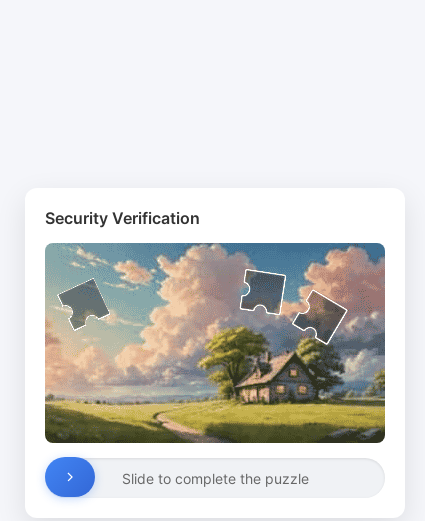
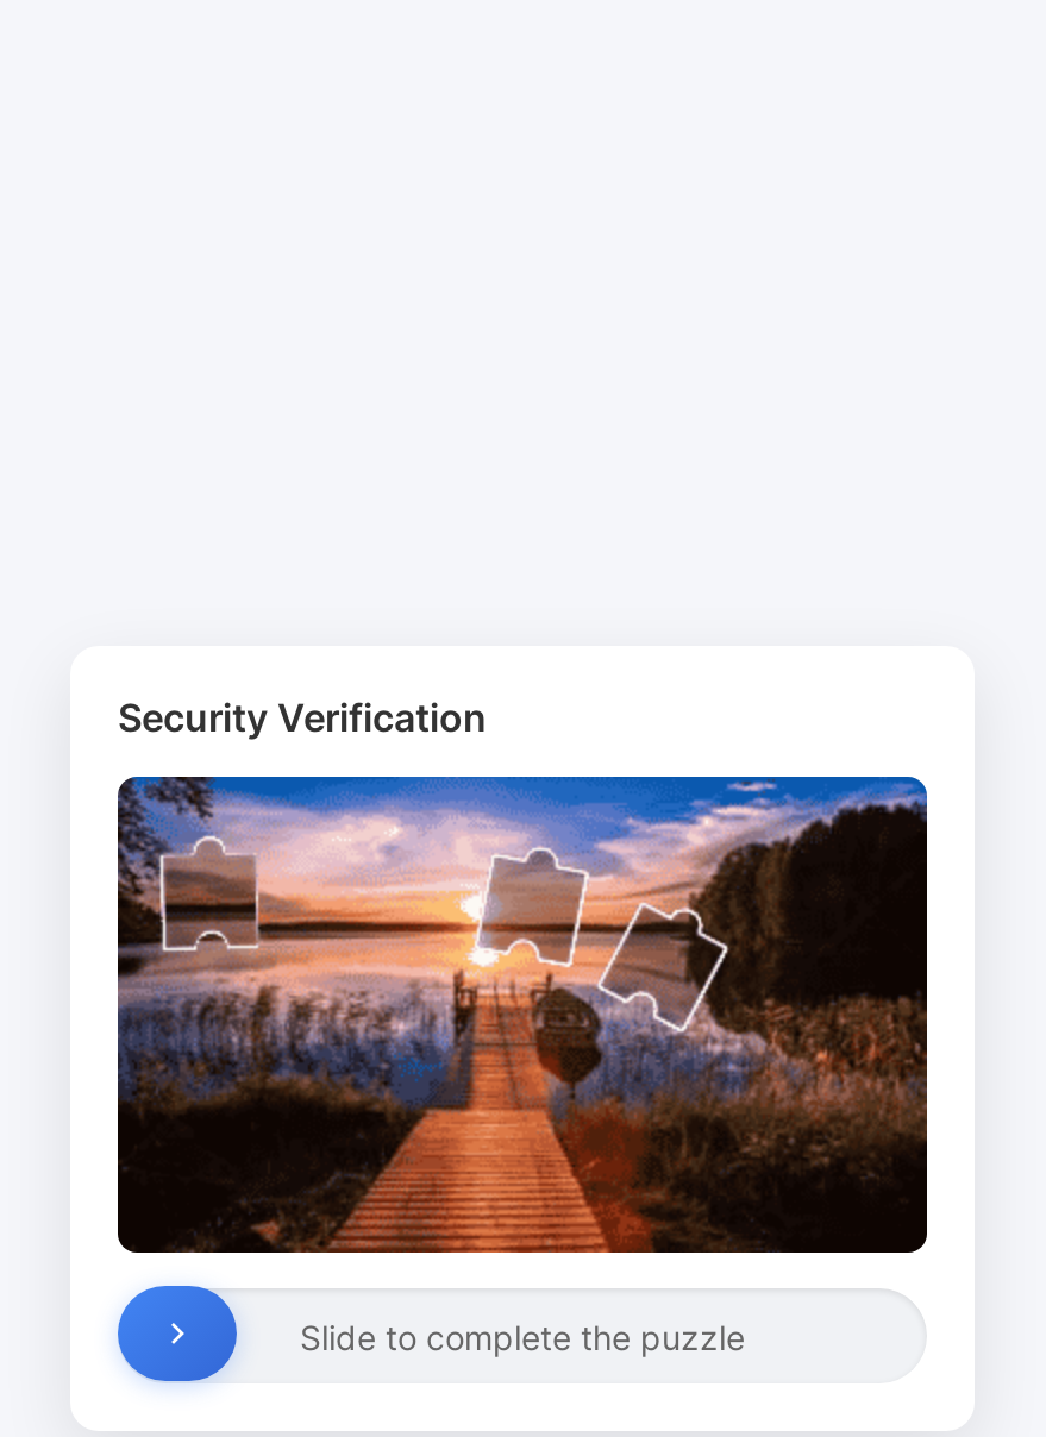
[44,242,386,444] [image] -> [115,774,929,1255] [image]

